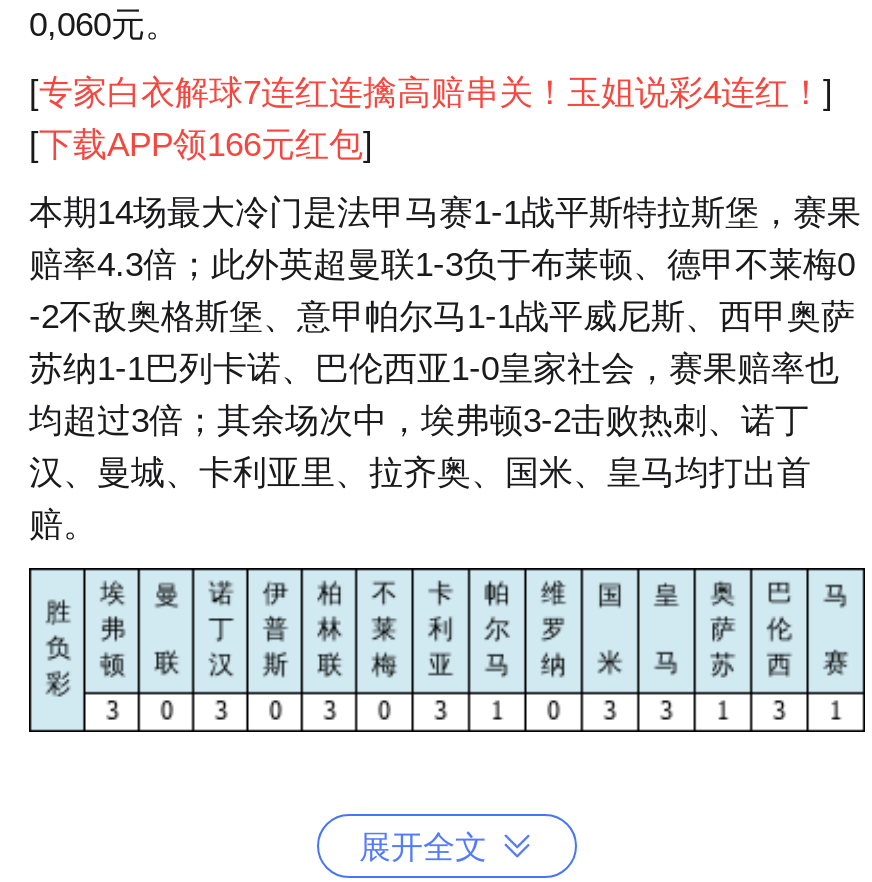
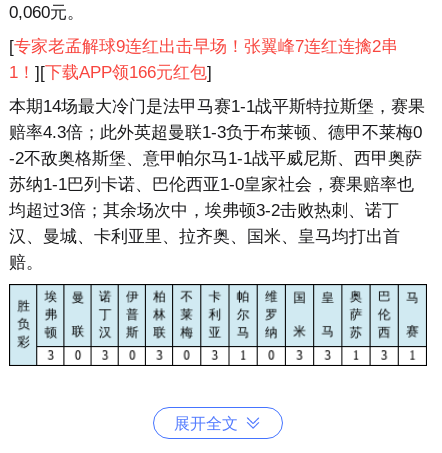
[29,75,833,165] [专家白衣解球7连红连擒高赔串关！玉姐说彩4连红！] | [下载APP领166元红包] -> [9,37,398,82] [专家老孟解球9连红出击早场！张翼峰7连红连擒2串 | 1！][下载APP领166元红包]

